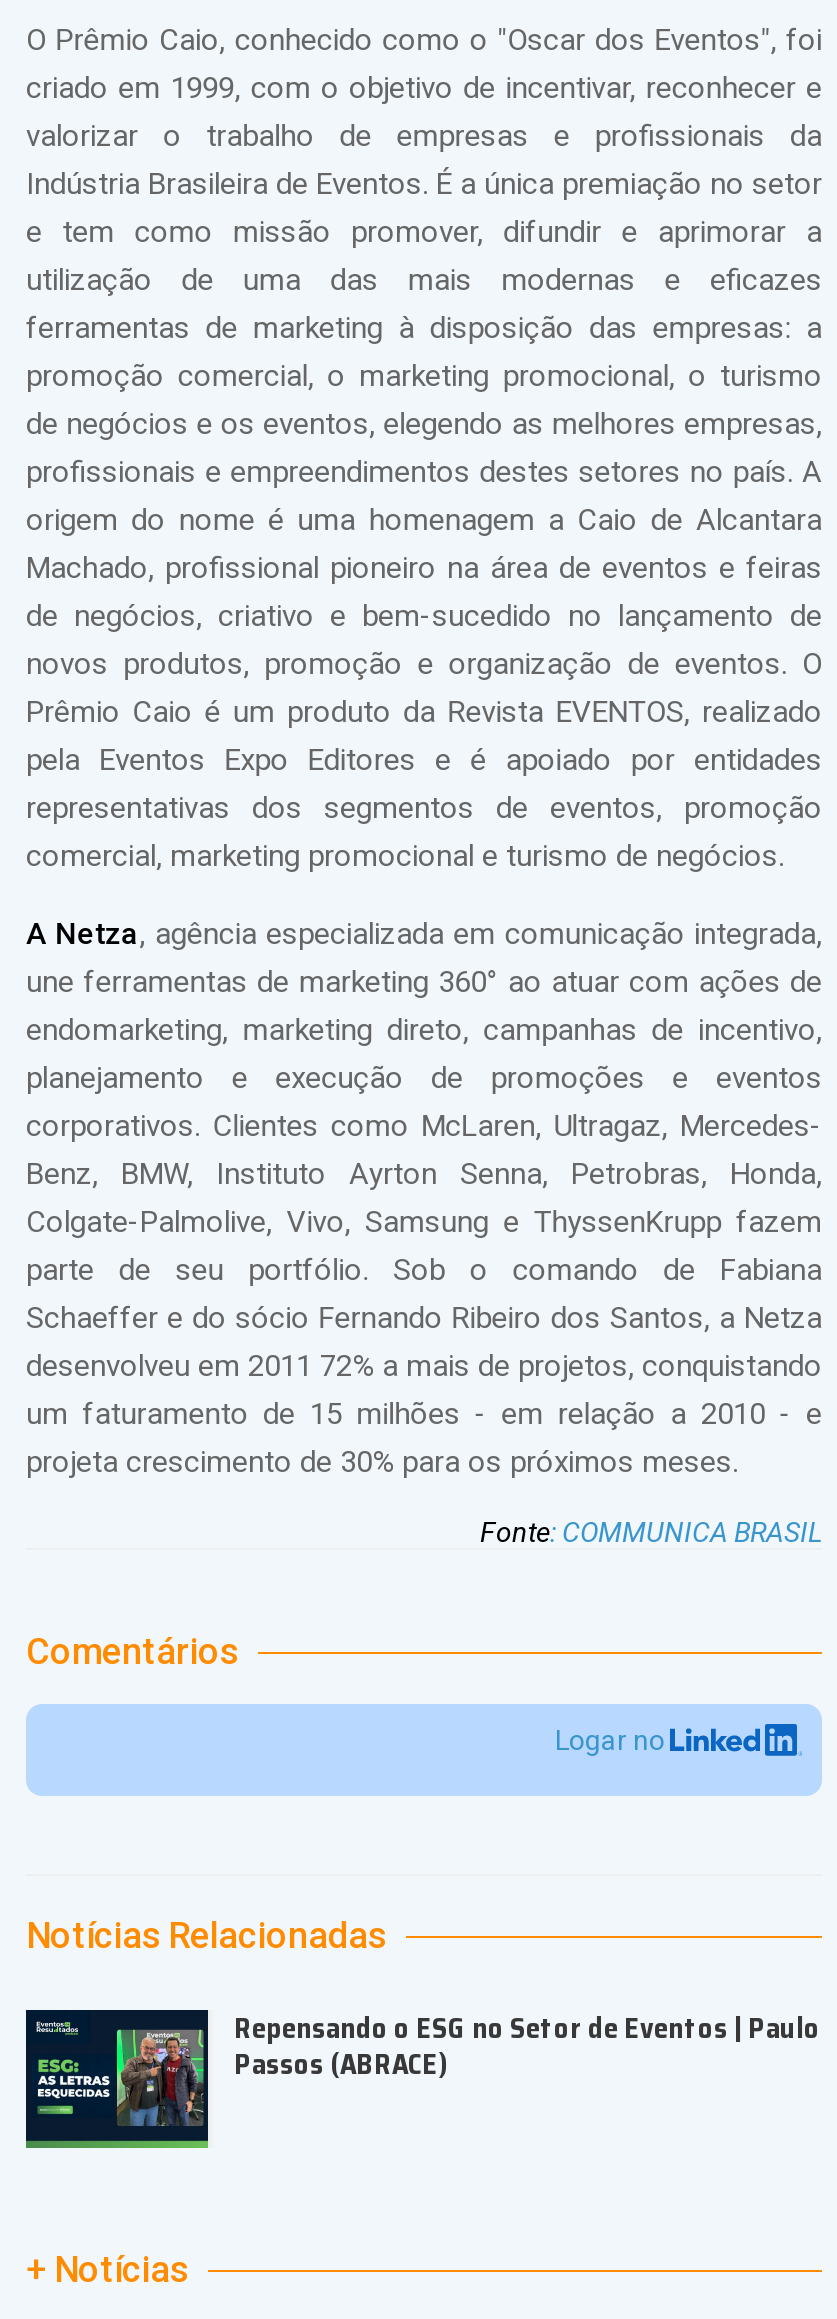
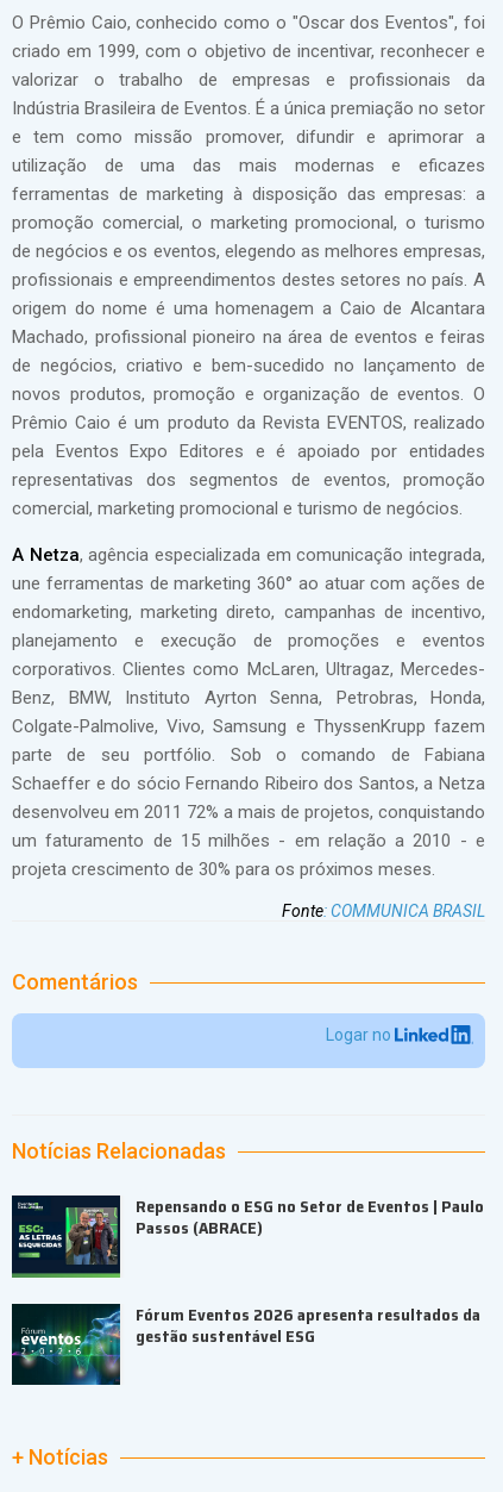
none -> [11,1301,480,1386] [image] | Fórum Eventos 2026 apresenta resultados da | gestão sustentável ESG

